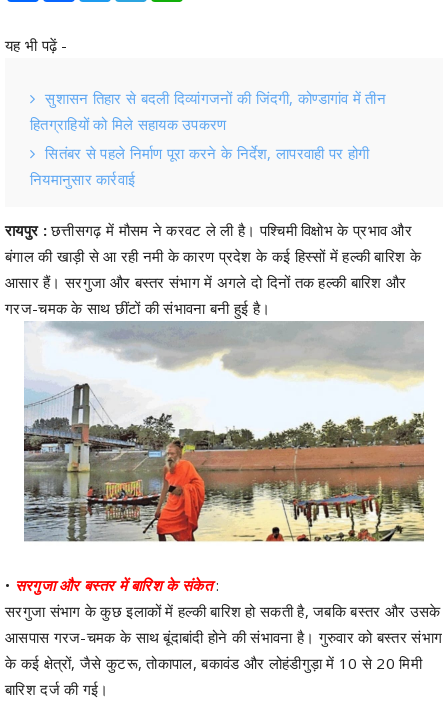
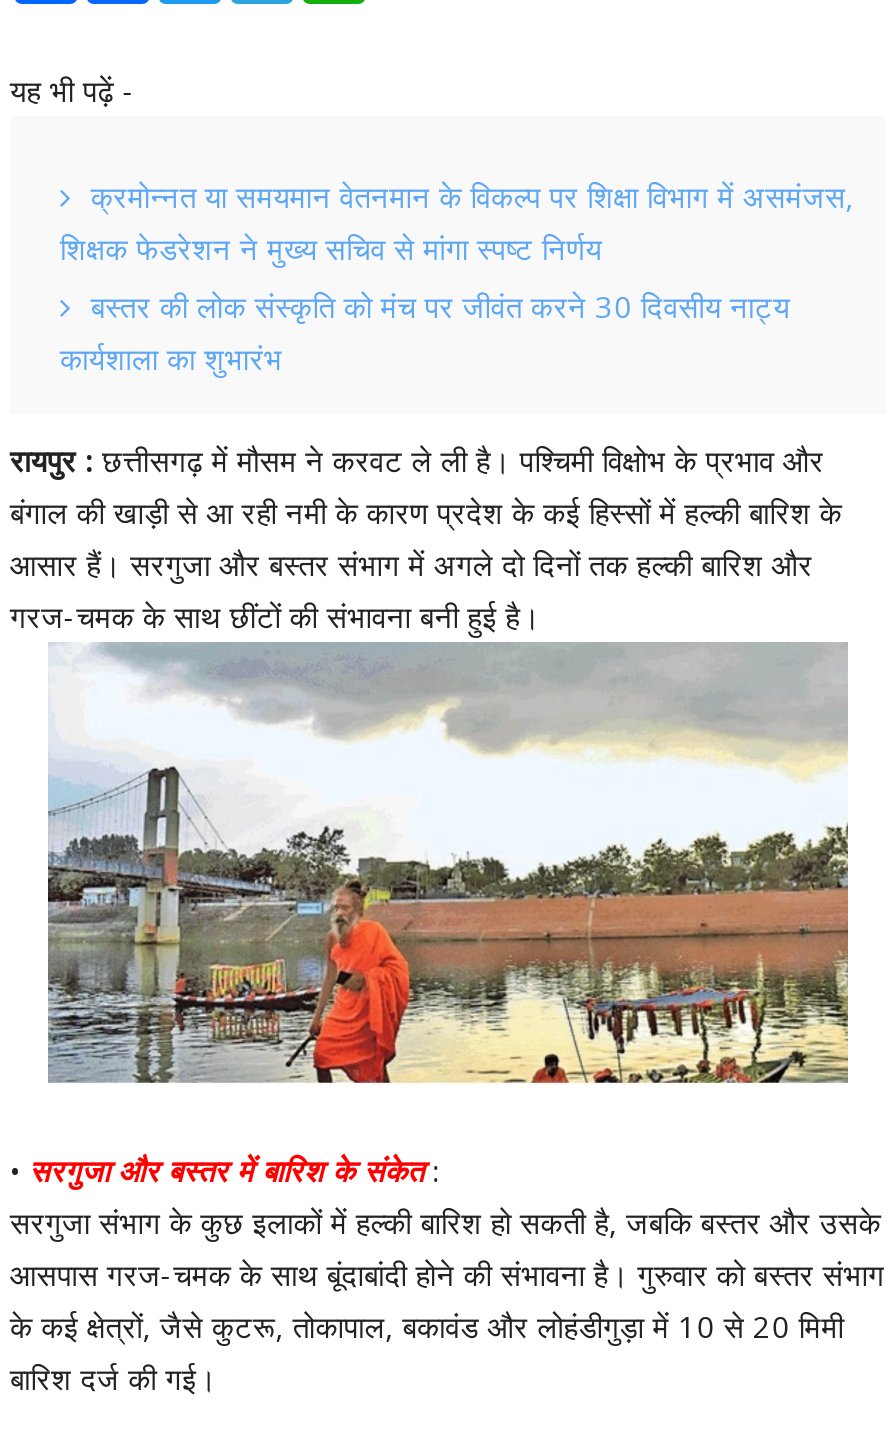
[30,88,386,189] सुशासन तिहार से बदली दिव्यांगजनों की जिंदगी, कोण्डागांव में तीन | हितग्राहियों को मिले सहायक उपकरण | सितंबर से पहले निर्माण पूरा करने के निर्देश, लापरवाही पर होगी | नियमानुसार कार्रवाई -> [60,176,854,378] क्रमोन्नत या समयमान वेतनमान के विकल्प पर शिक्षा विभाग में असमंजस, | शिक्षक फेडरेशन ने मुख्य सचिव से मांगा स्पष्ट निर्णय | बस्तर की लोक संस्कृति को मंच पर जीवंत करने 30 दिवसीय नाट्य | कार्यशाला का शुभारंभ

